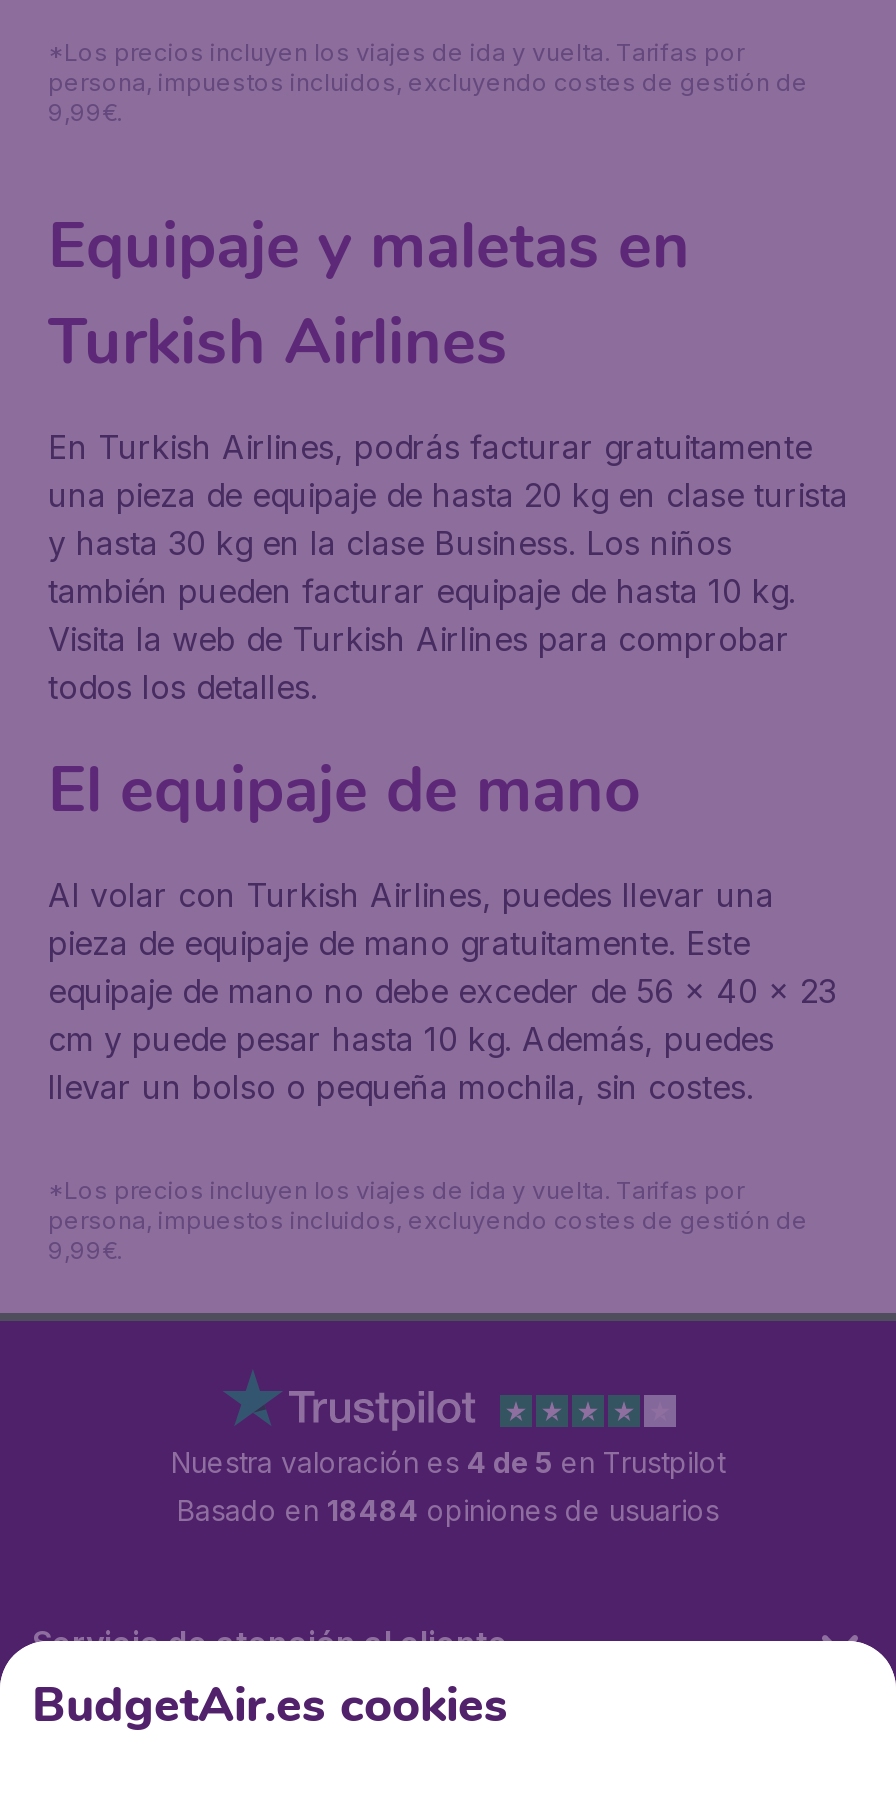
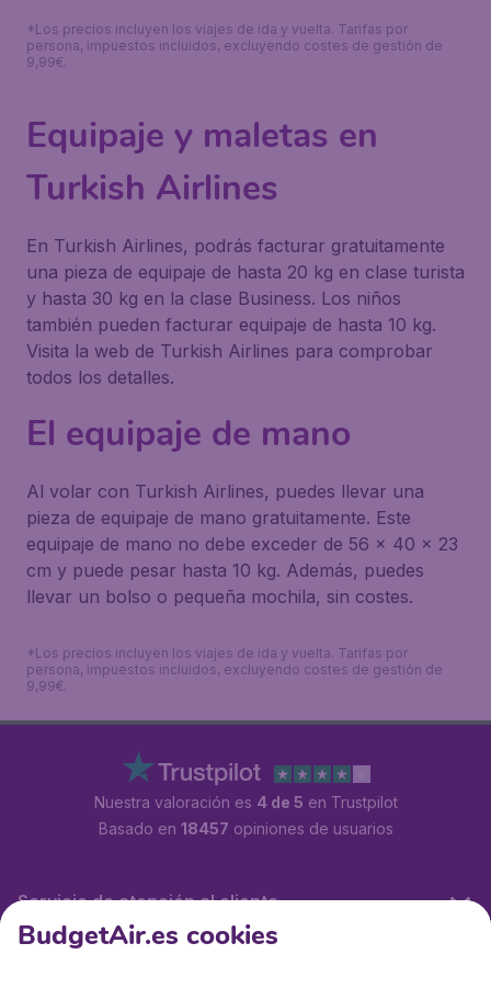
[177,1493,719,1527] Basado en 18484 opiniones de usuarios -> [98,819,393,838] Basado en 18457 opiniones de usuarios

